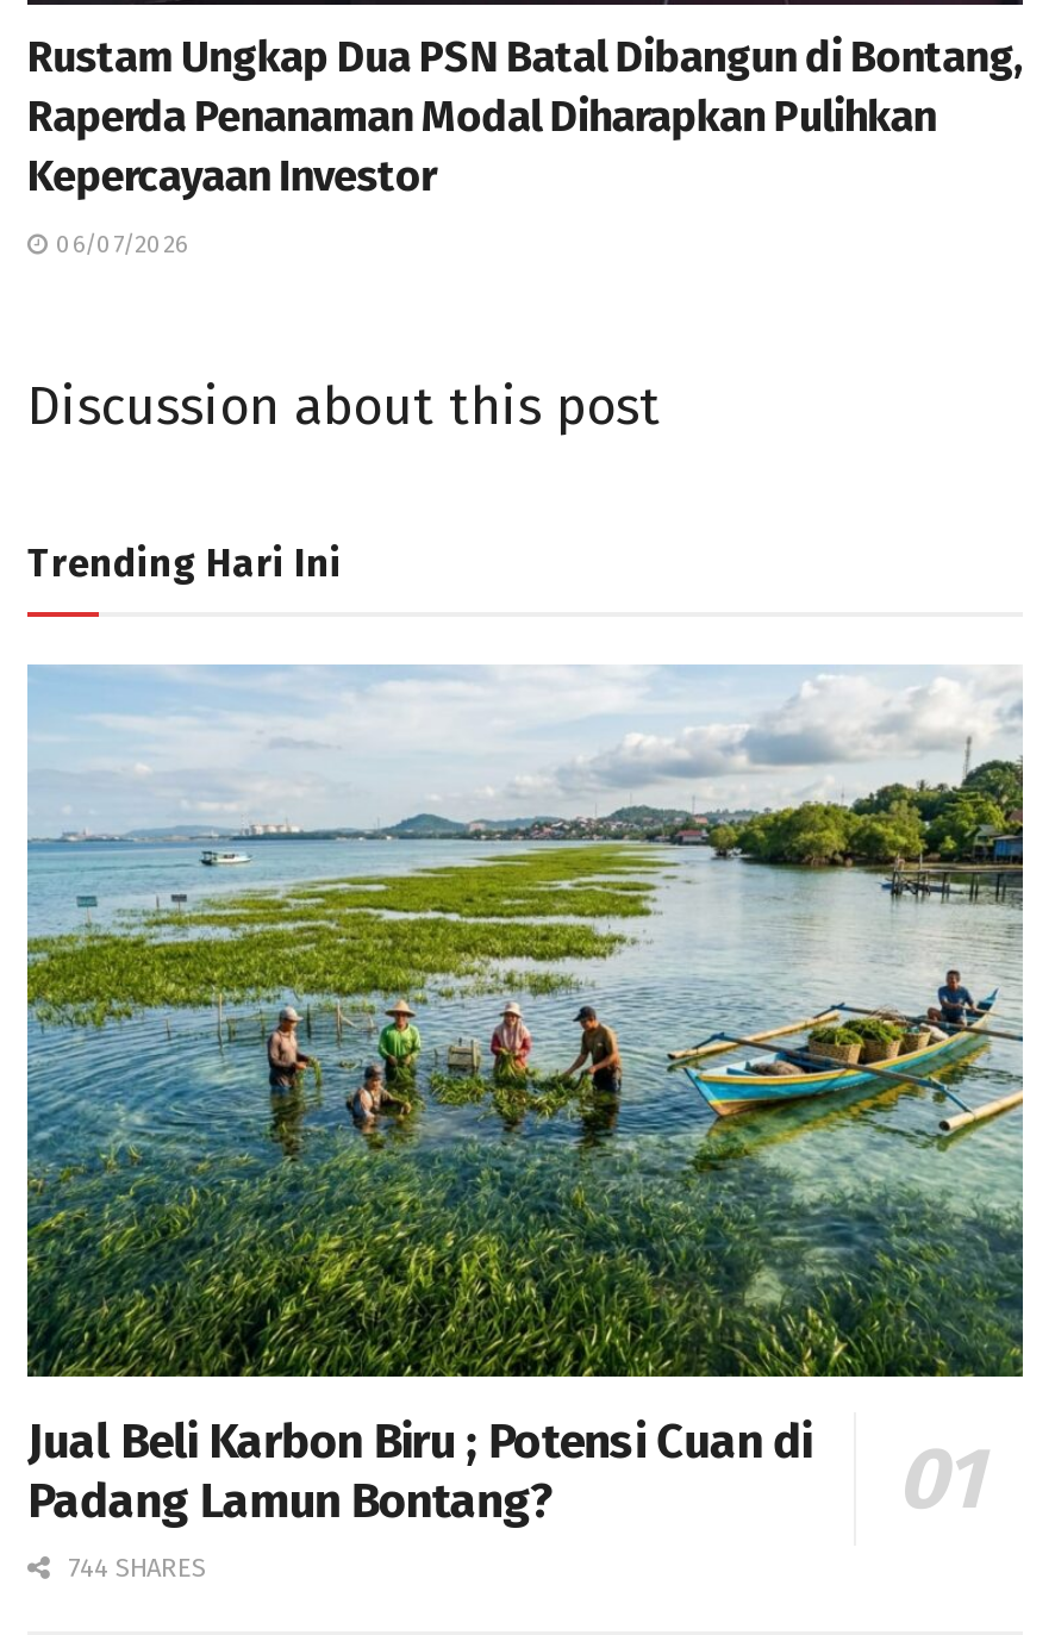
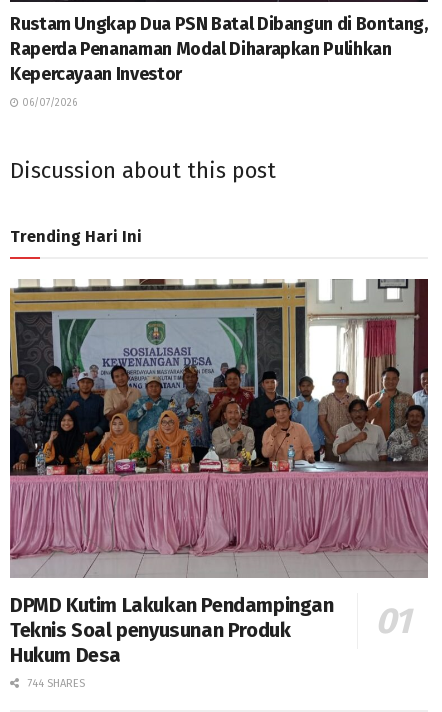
[25,662,1025,1529] [image] | Jual Beli Karbon Biru ; Potensi Cuan di | Padang Lamun Bontang? -> [9,278,429,667] [image] | DPMD Kutim Lakukan Pendampingan | Teknis Soal penyusunan Produk | Hukum Desa

